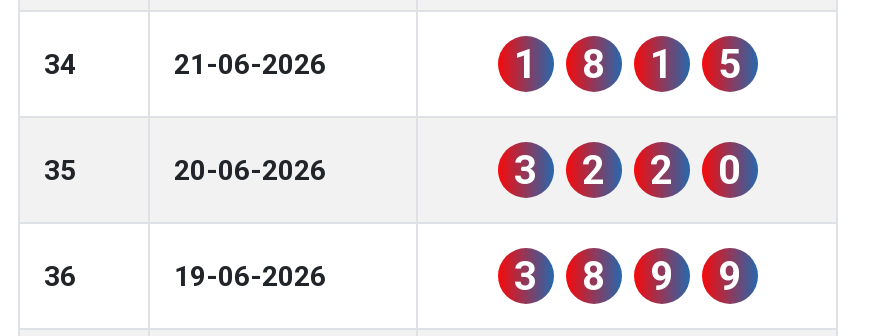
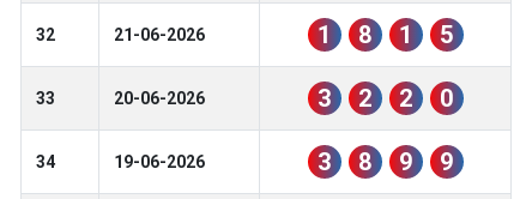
[44,47,76,79] 34 -> [36,25,55,44] 32
[44,153,76,185] 35 -> [36,88,55,107] 33
[44,259,76,291] 36 -> [36,152,55,171] 34

